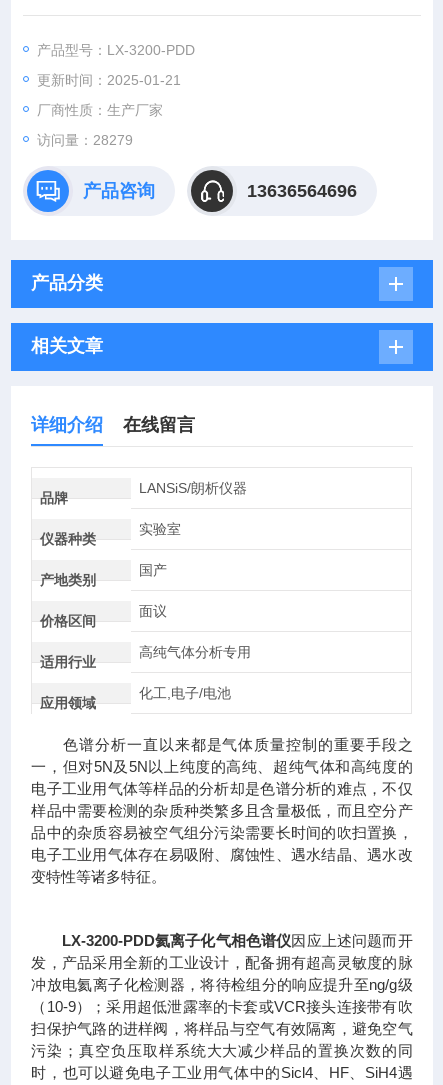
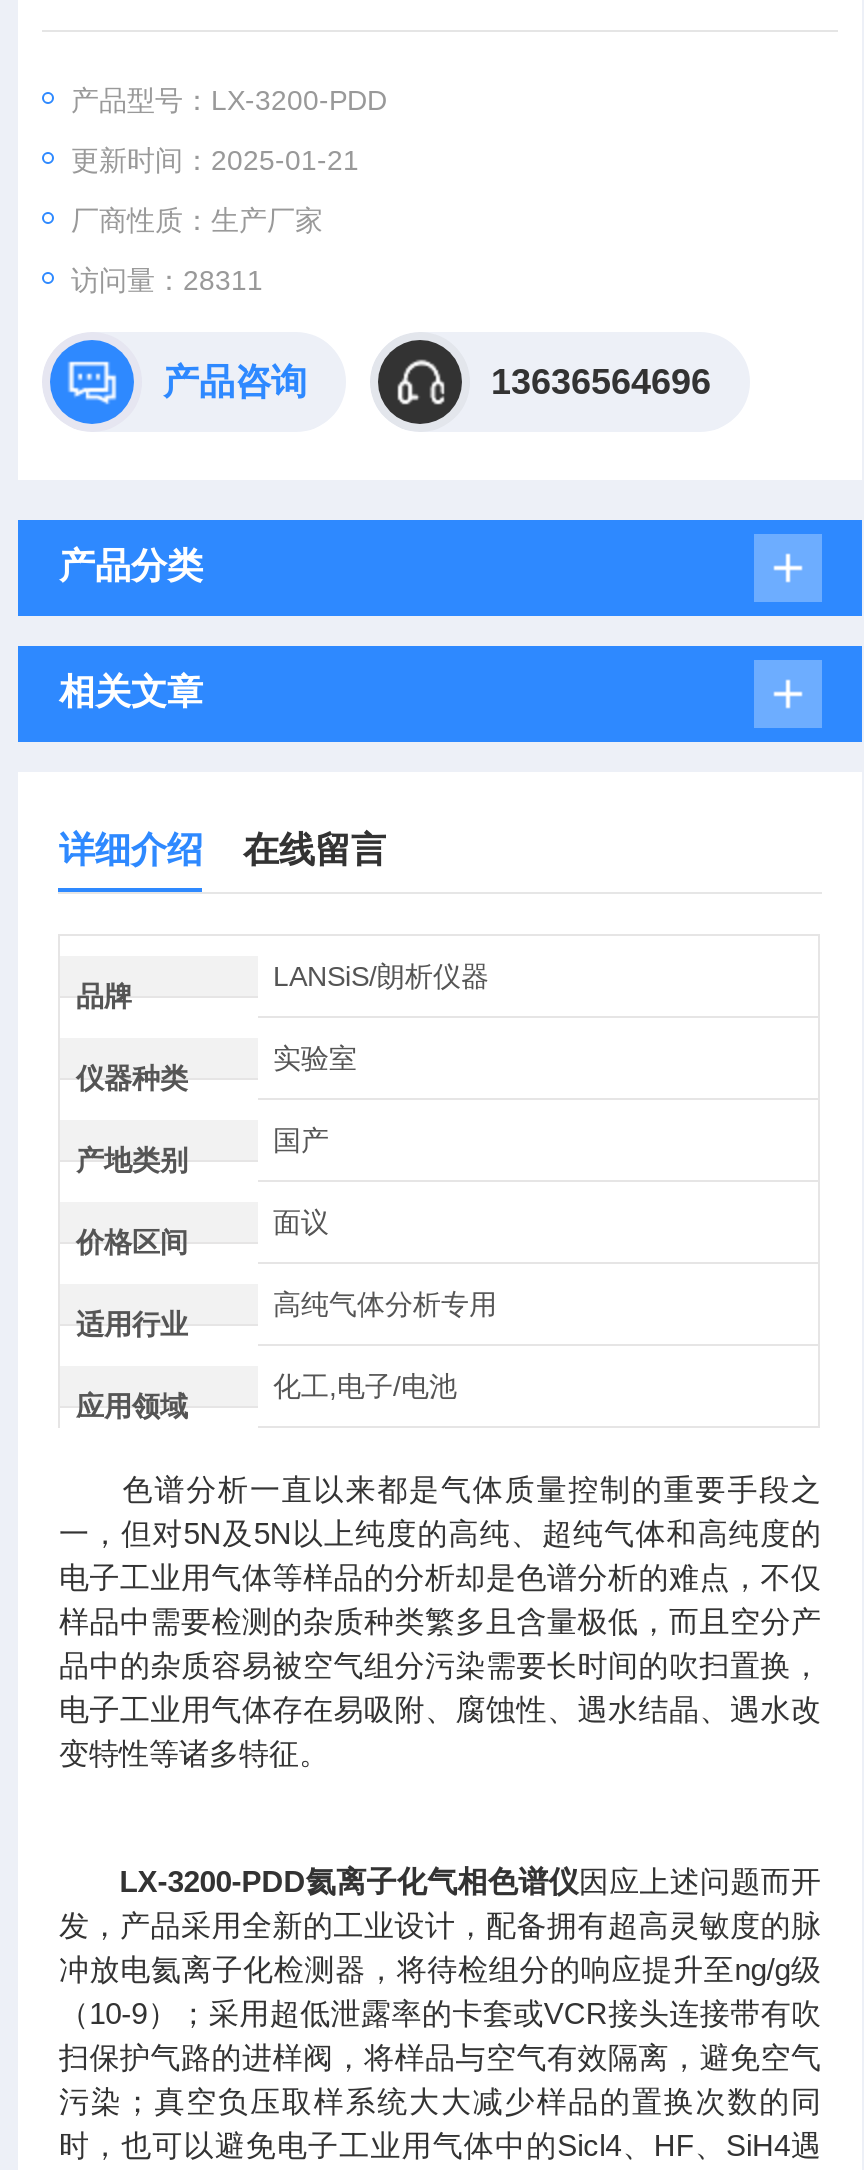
[37,132,133,148] 访问量：28279 -> [71,264,263,296] 访问量：28311

